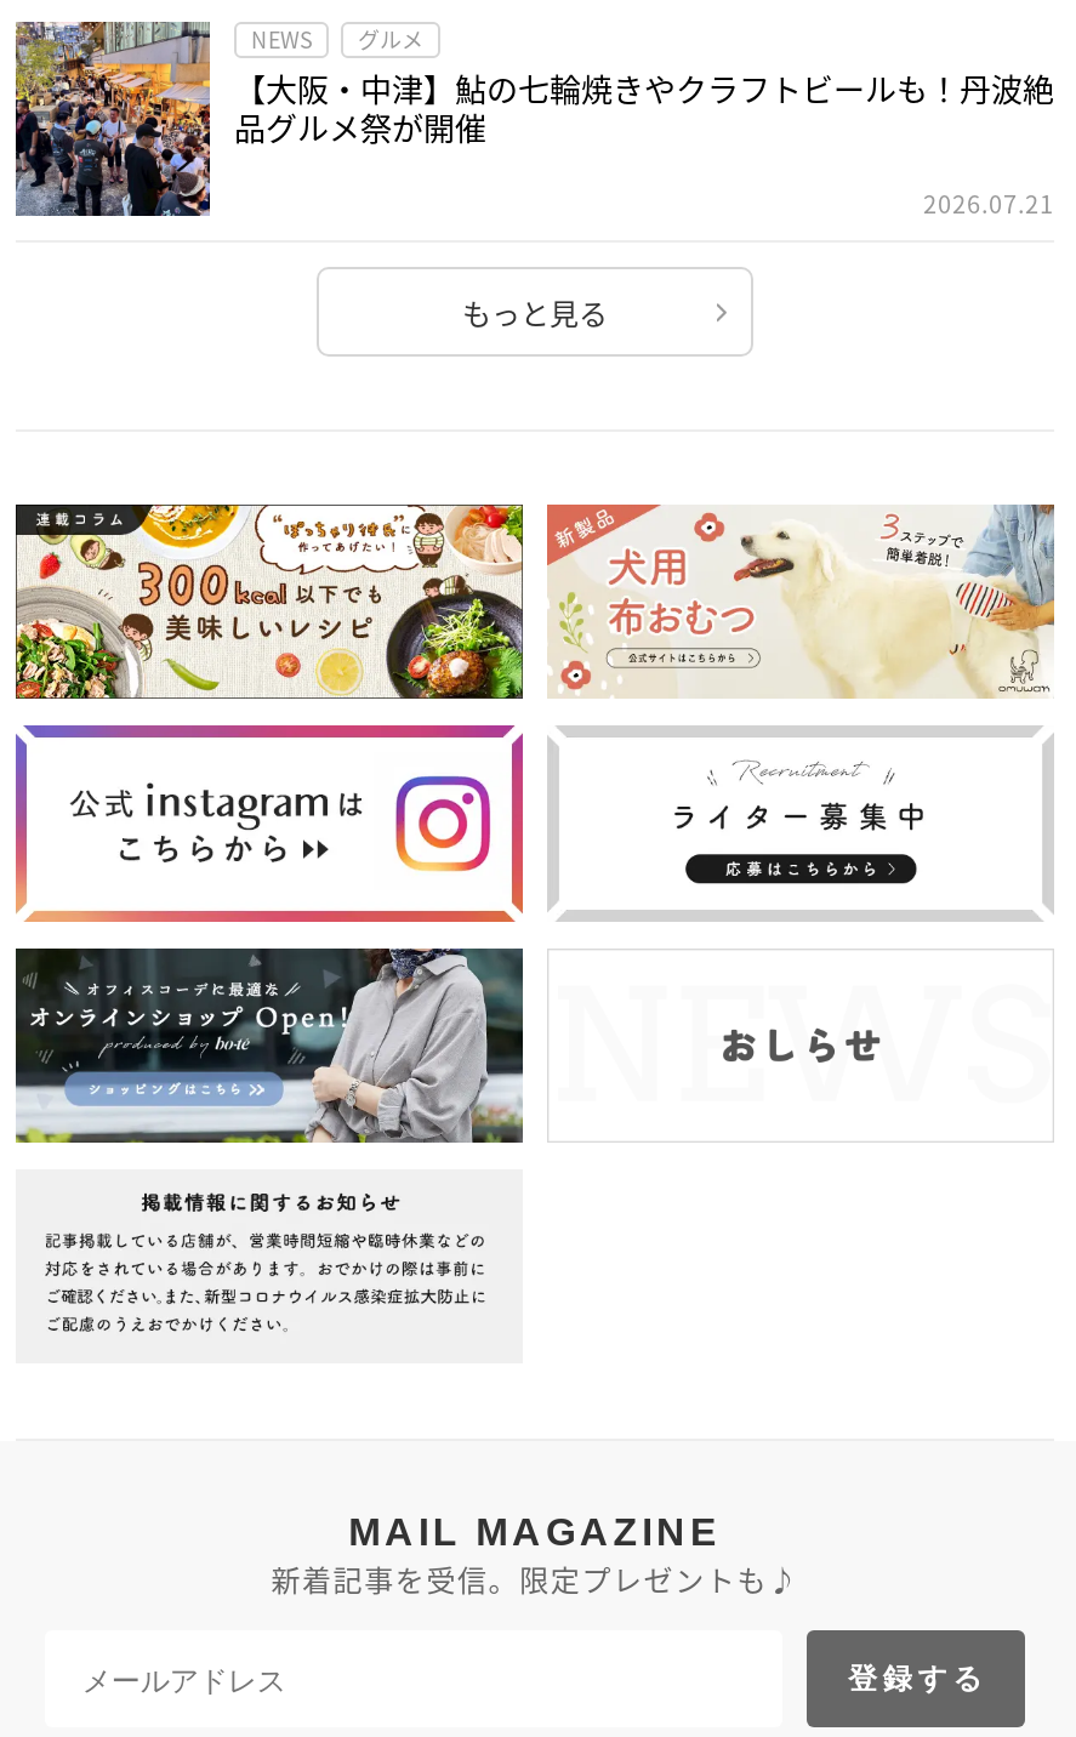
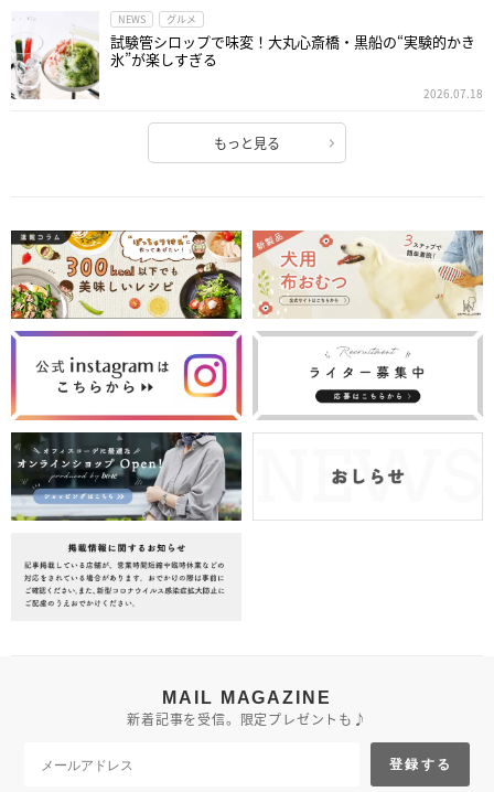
[13,19,1054,218] [image] | 【大阪・中津】鮎の七輪焼きやクラフトビールも！丹波絶 | 品グルメ祭が開催 -> [10,11,475,99] [image] | 試験管シロップで味変！大丸心斎橋・黒船の“実験的かき | 氷”が楽しすぎる
[923,185,1054,221] 2026.07.21 -> [423,85,483,102] 2026.07.18

